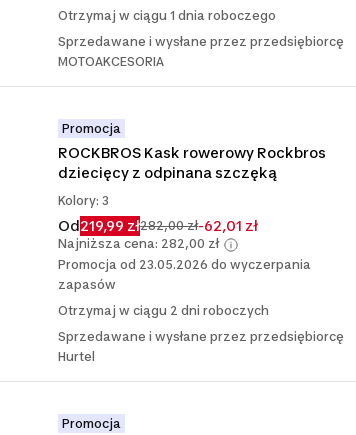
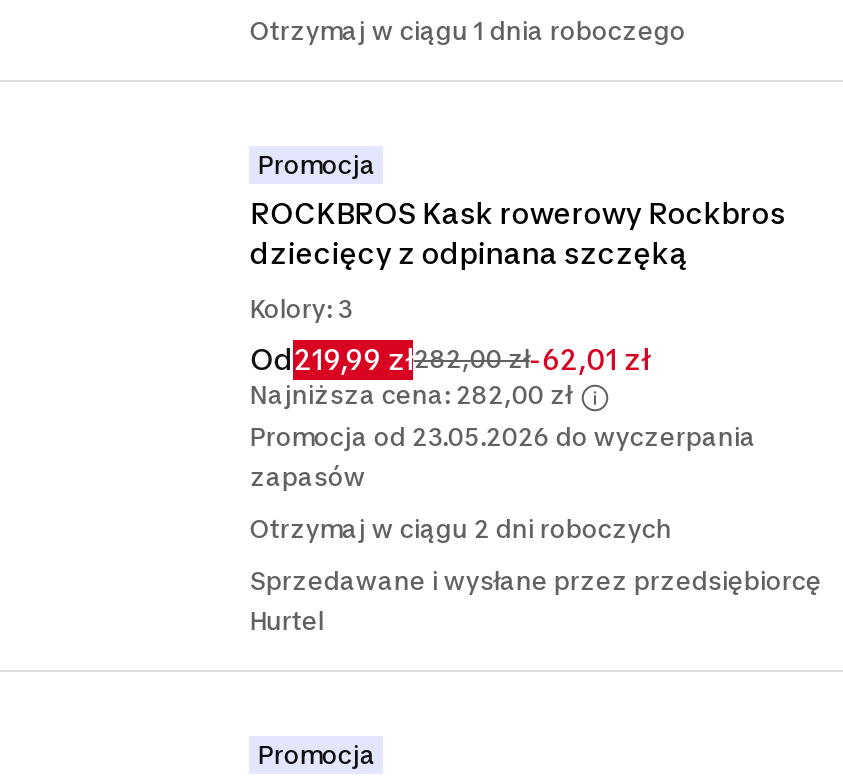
[58,34,344,69] Sprzedawane i wysłane przez przedsiębiorcę | MOTOAKCESORIA -> none

